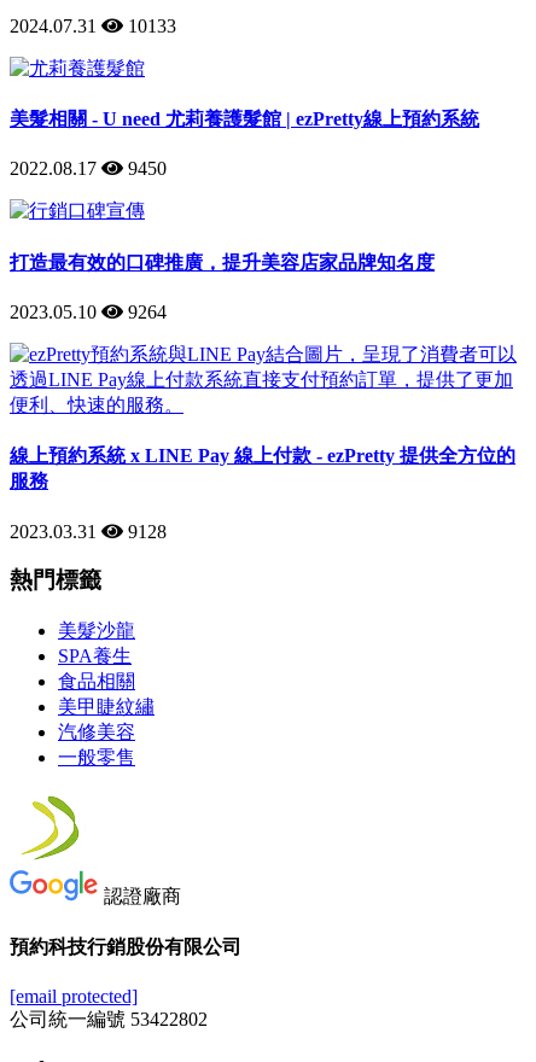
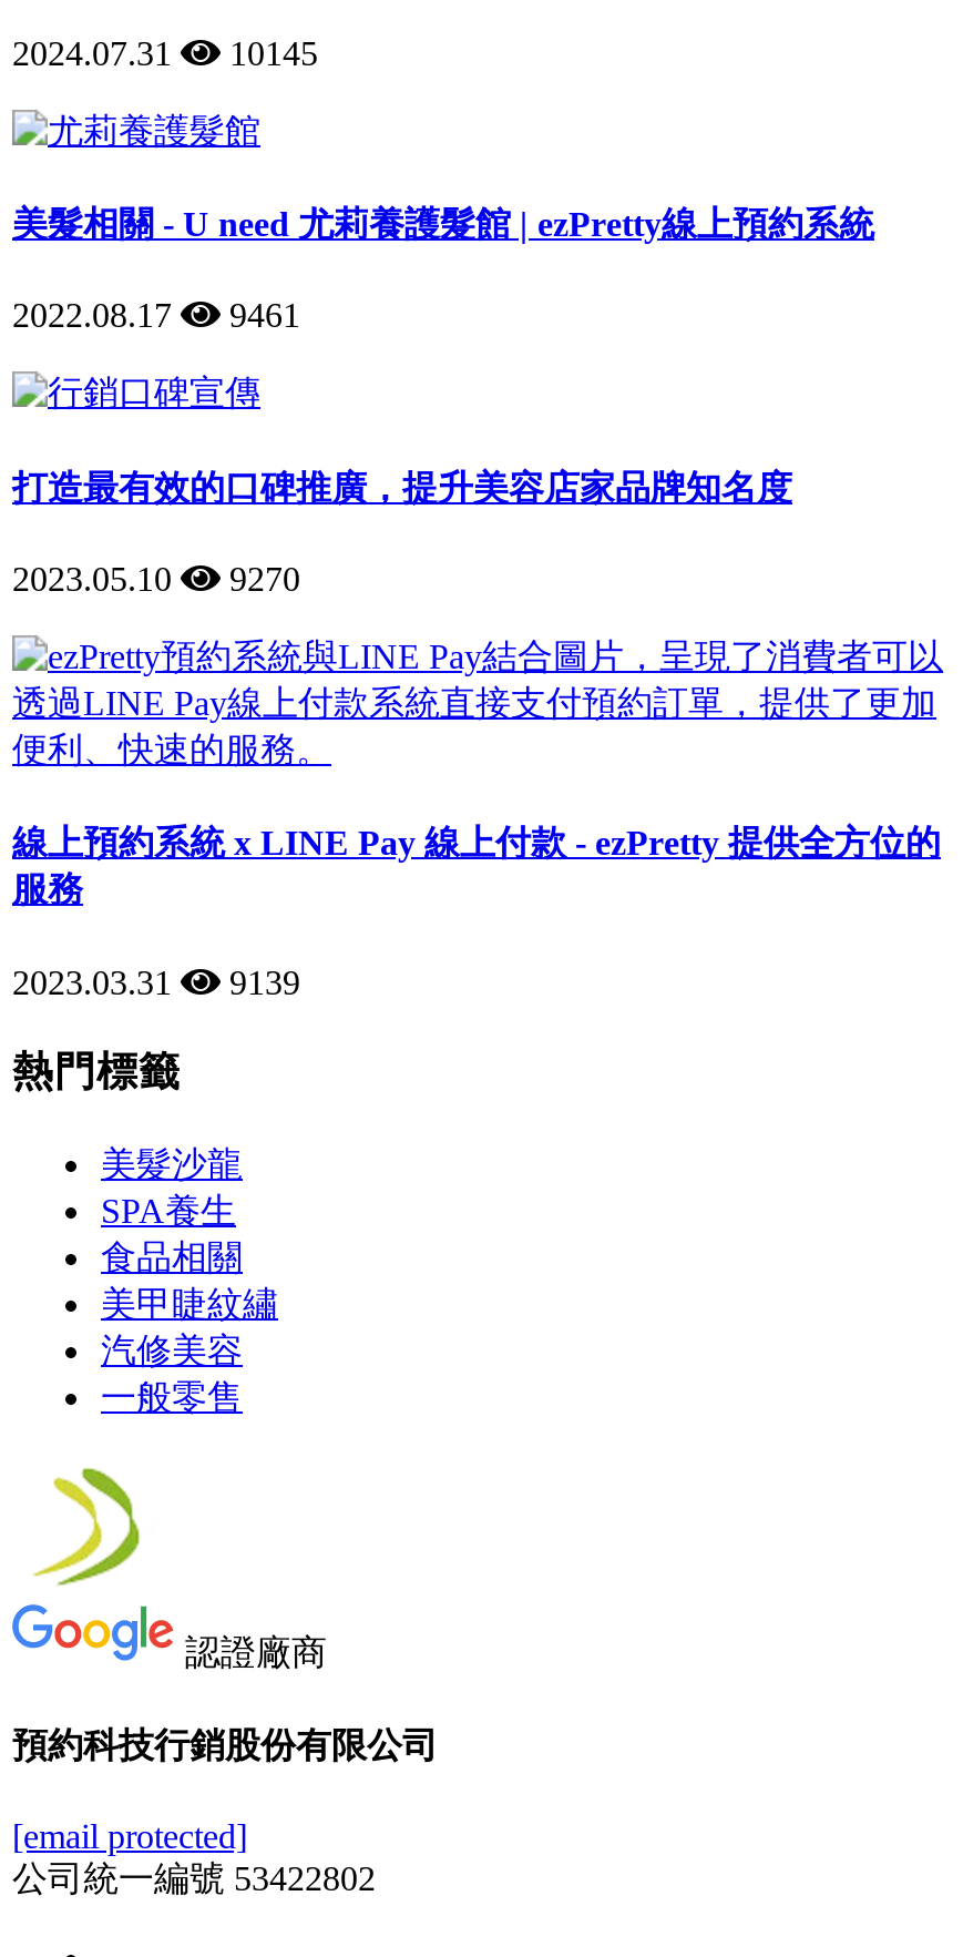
[10,16,176,36] 2024.07.31 10133 -> [12,34,318,72] 2024.07.31 10145
[10,159,167,179] 2022.08.17 9450 -> [12,297,300,335] 2022.08.17 9461
[10,302,167,322] 2023.05.10 9264 -> [12,560,300,598] 2023.05.10 9270
[10,521,167,541] 2023.03.31 9128 -> [12,962,300,1000] 2023.03.31 9139

